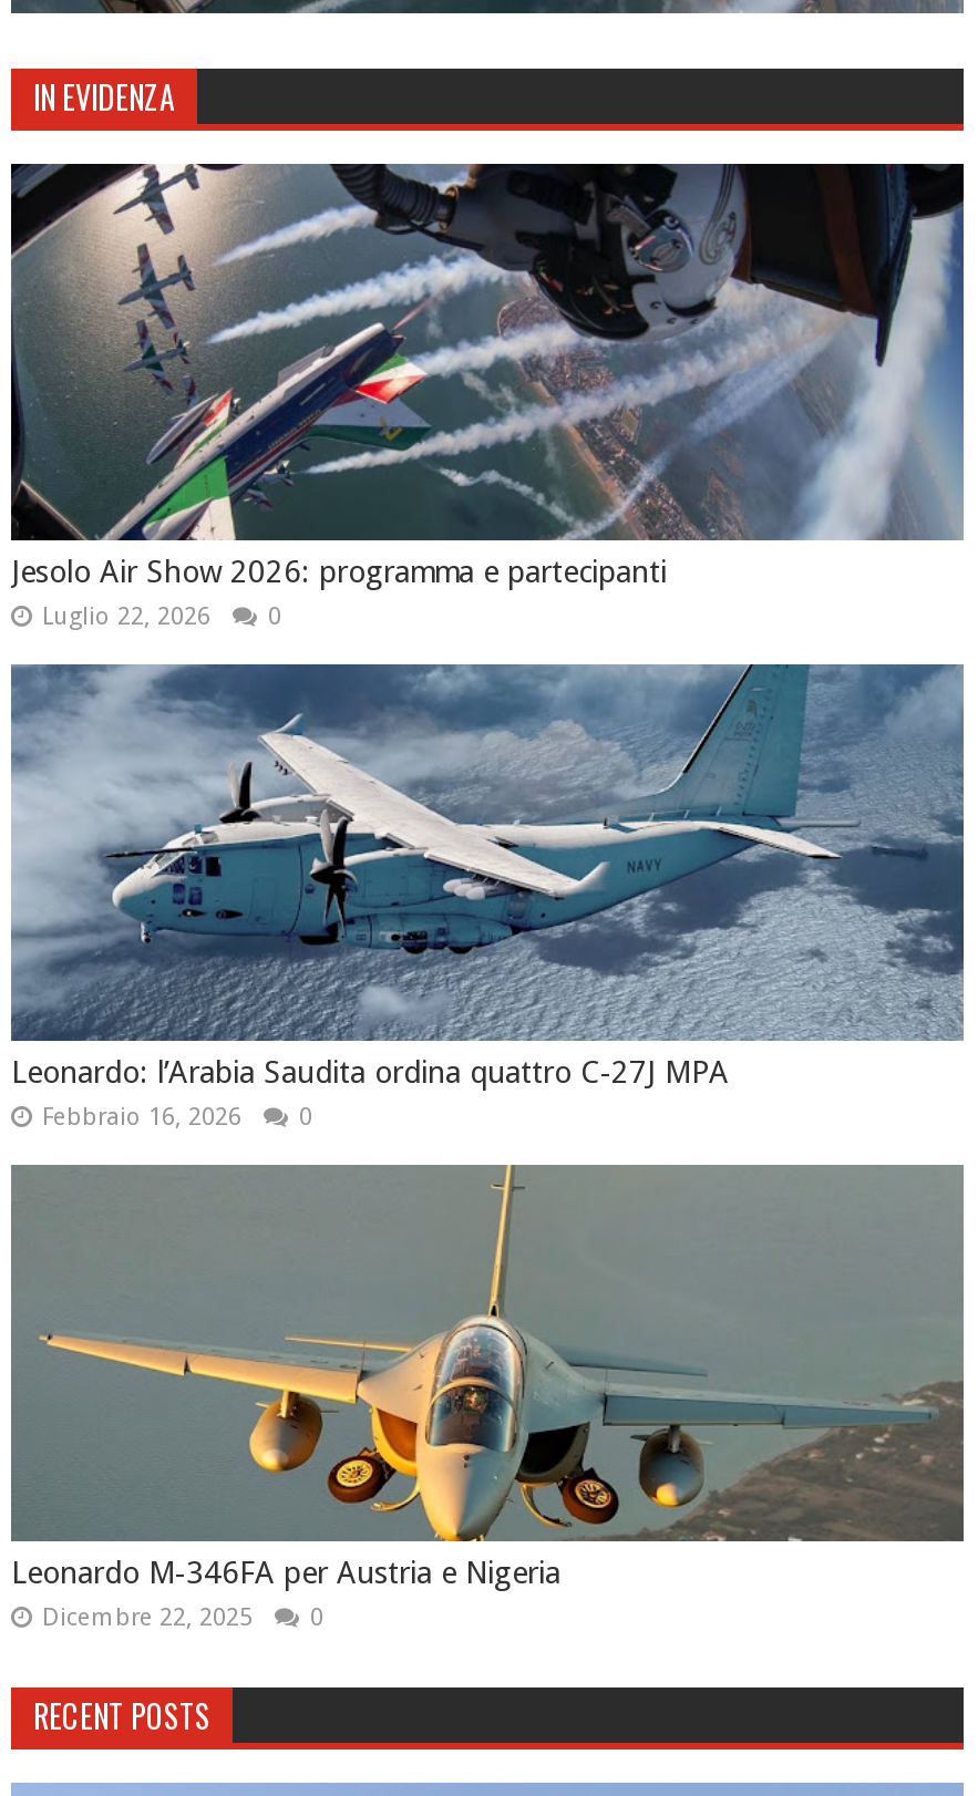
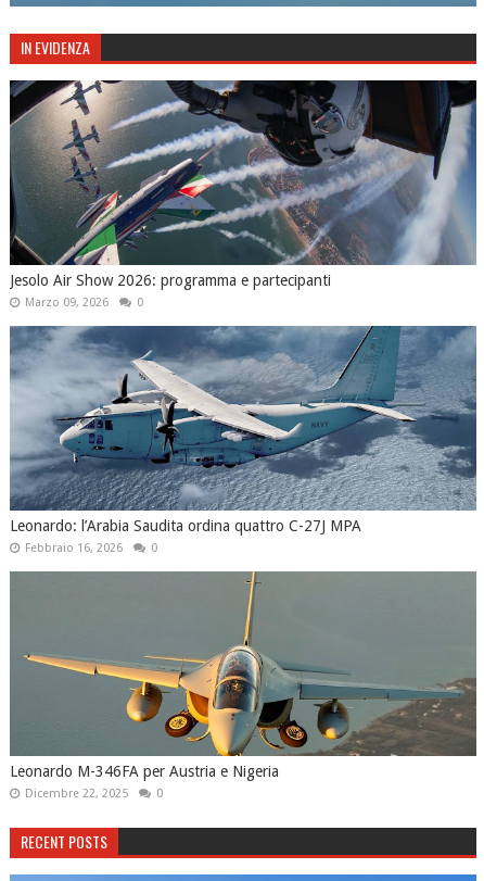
[42,602,281,631] Luglio 22, 2026 0 -> [25,295,143,310] Marzo 09, 2026 0

